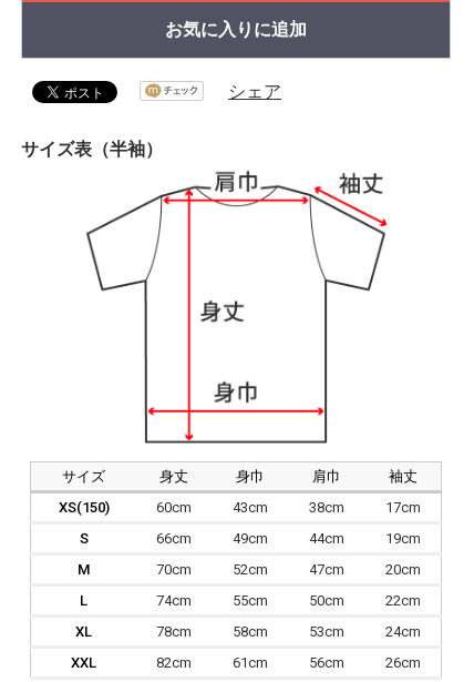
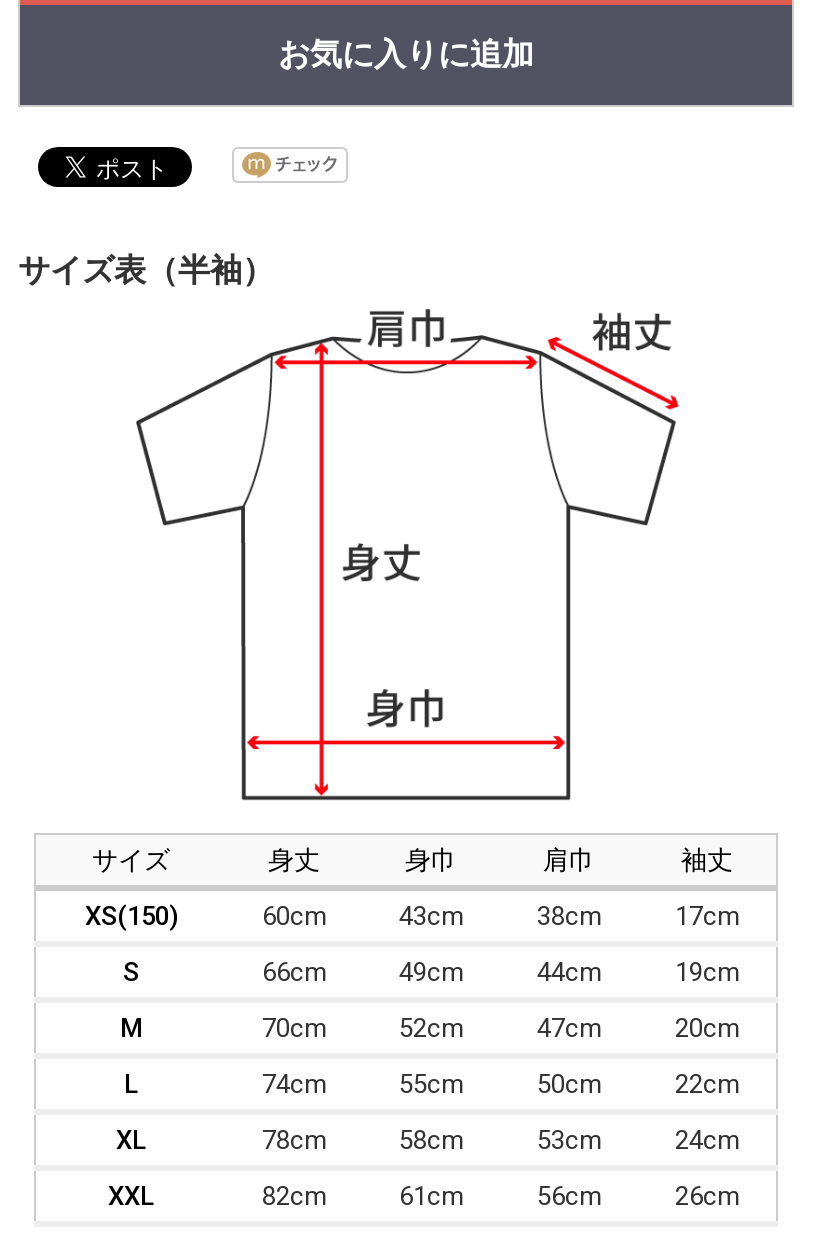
[228,81,281,102] シェア -> none

